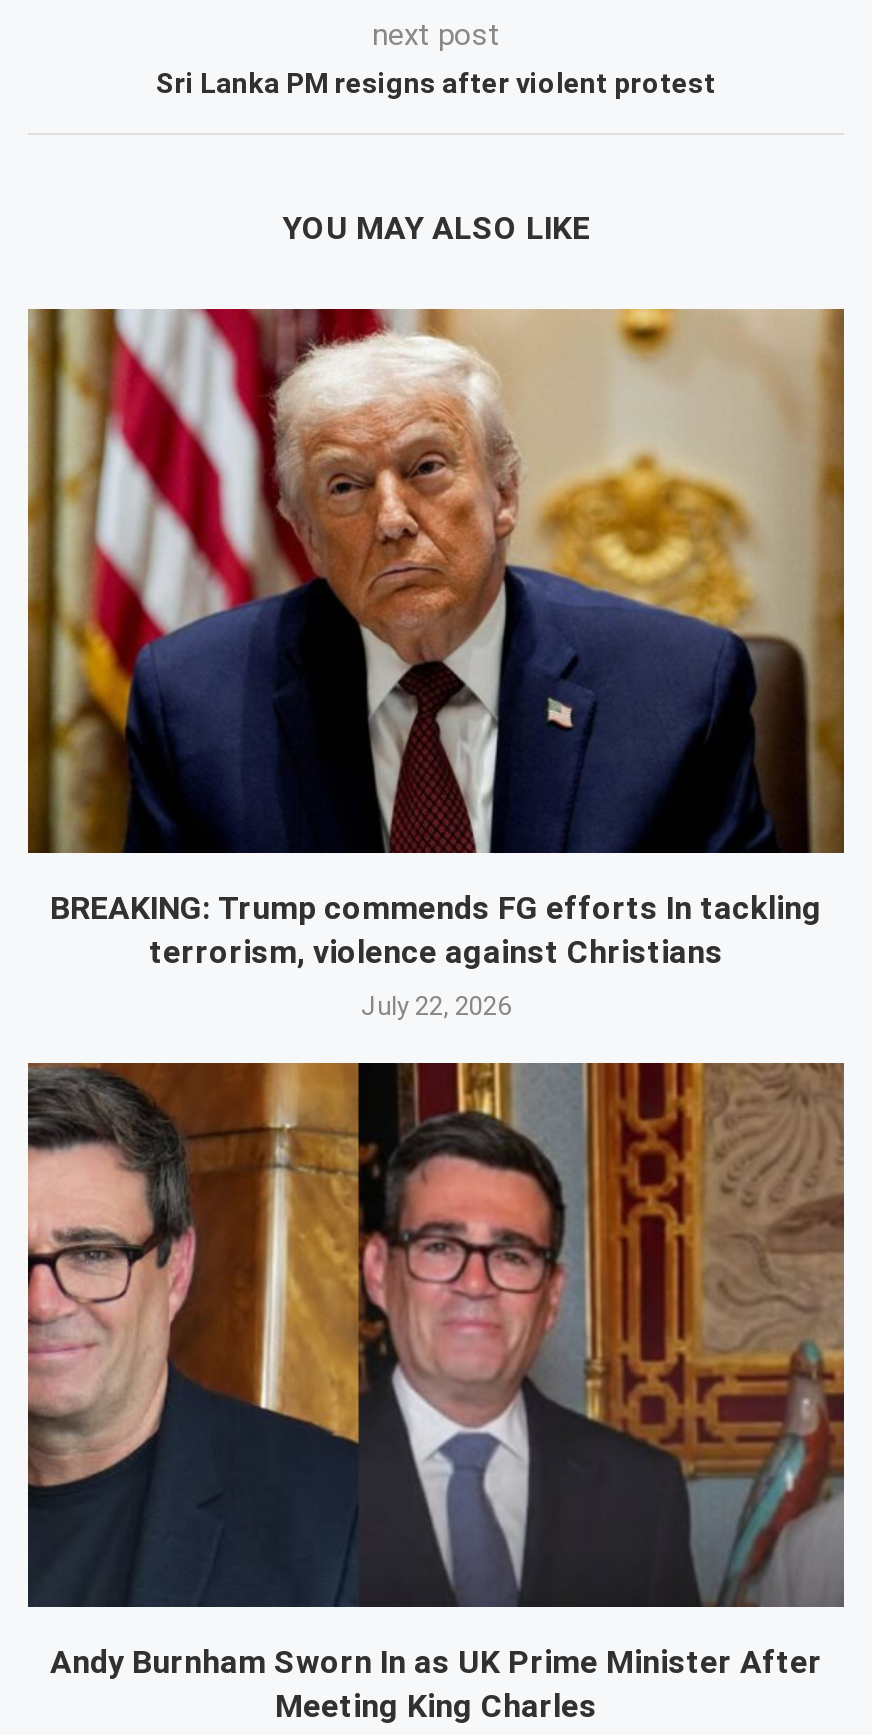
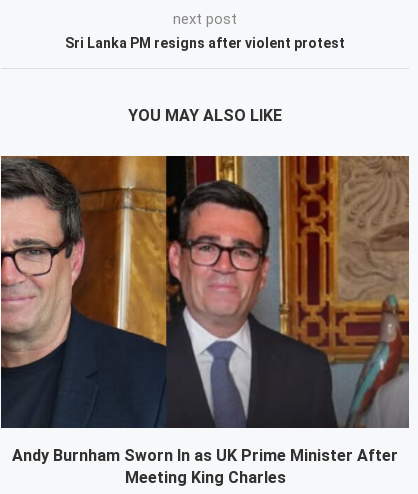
[26,307,846,1022] [image] | BREAKING: Trump commends FG efforts In tackling | terrorism, violence against Christians | July 22, 2026 -> none

